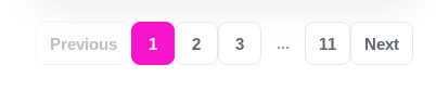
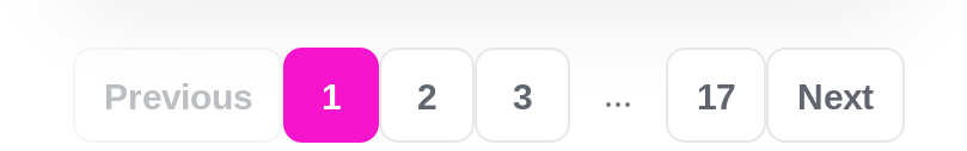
[319,34,336,53] 11 -> [697,75,735,116] 17

